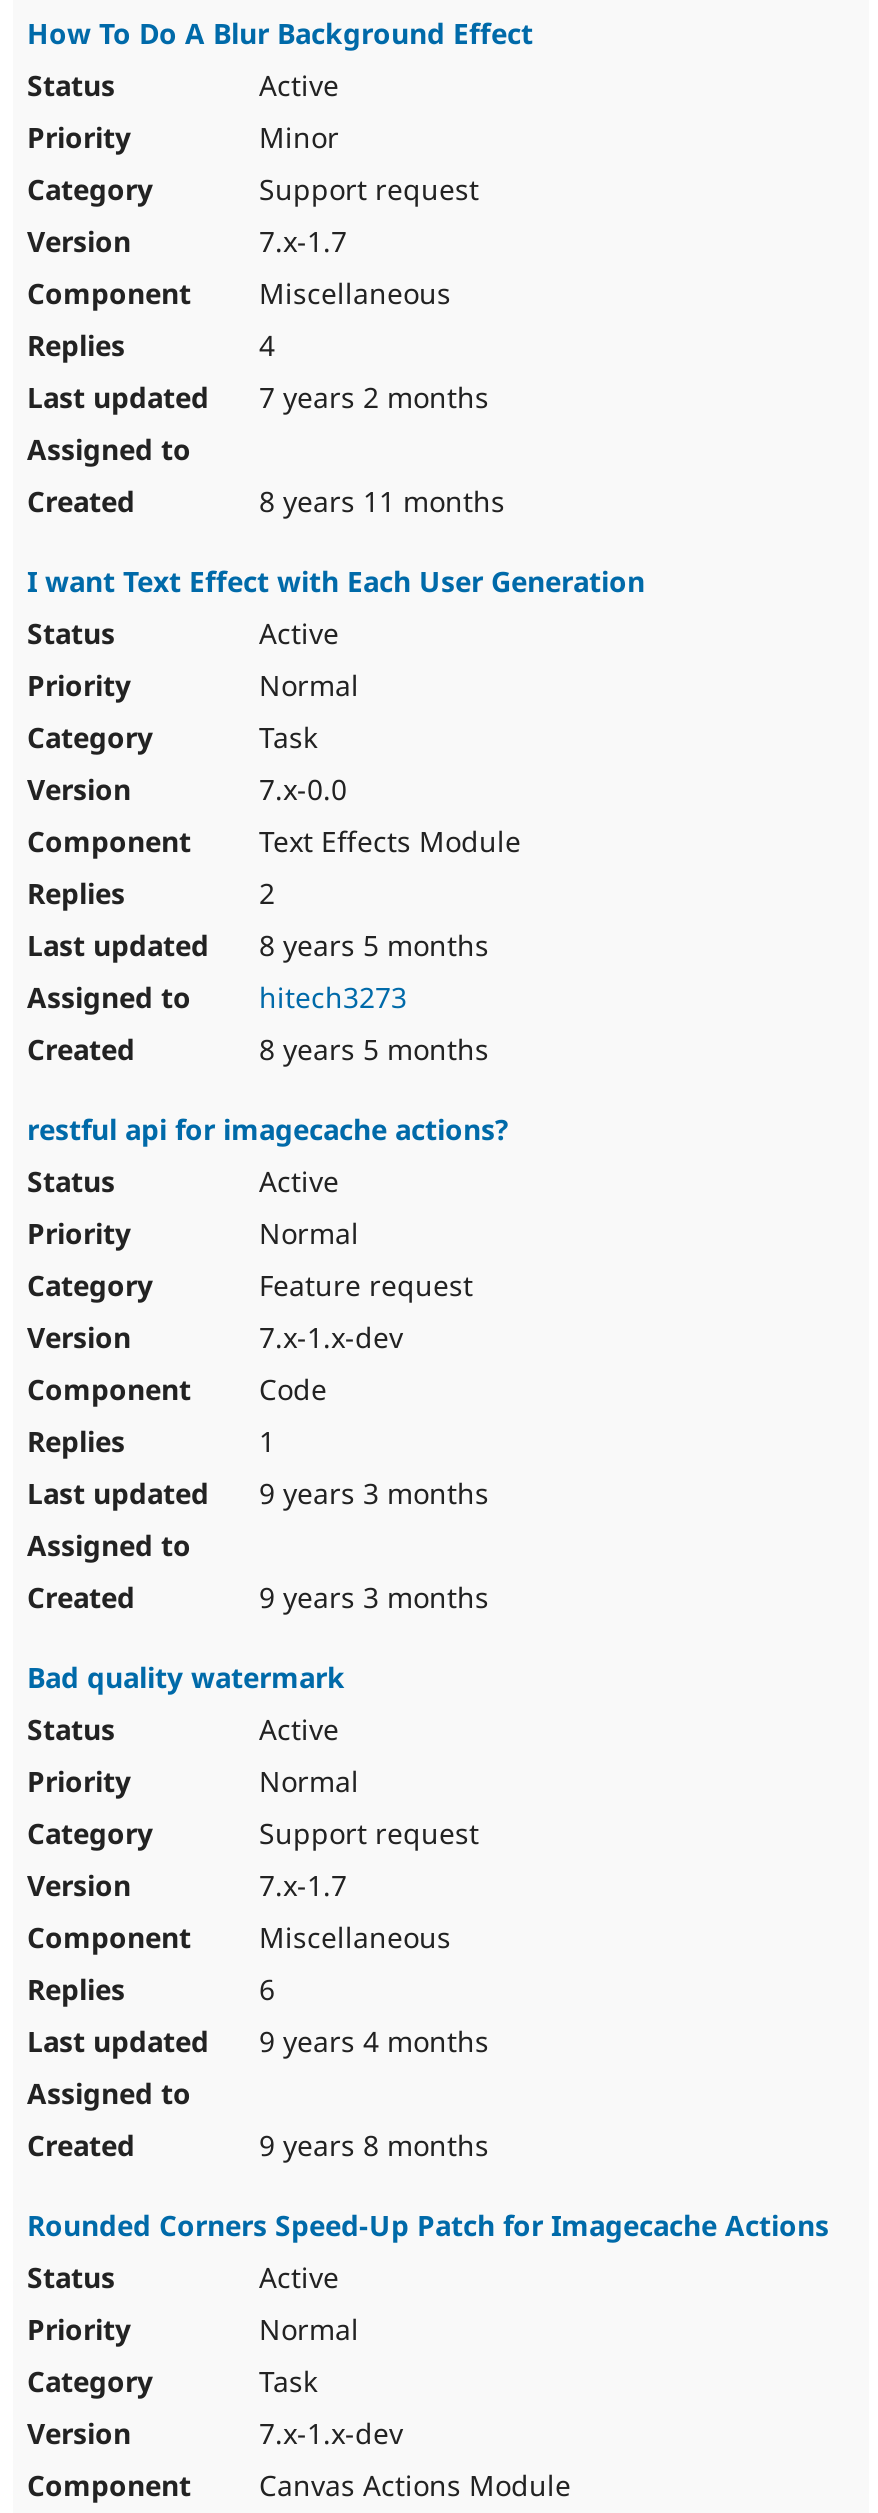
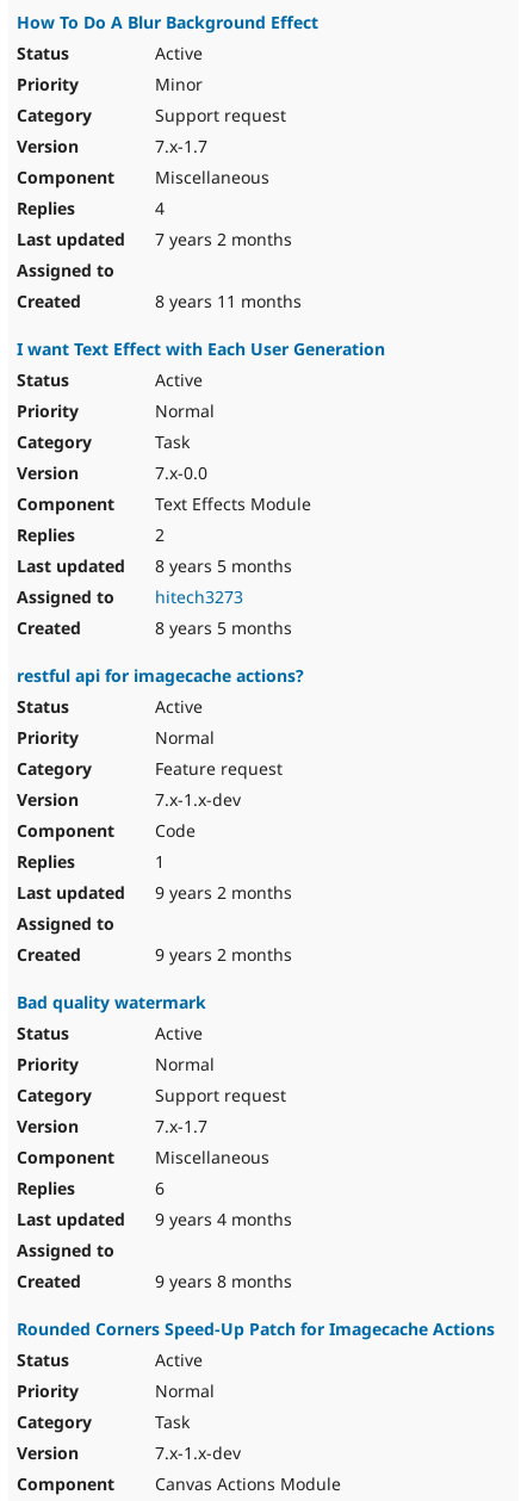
[251,1474,489,1512] 9 years 3 months -> [150,881,292,904] 9 years 2 months
[251,1578,489,1616] 9 years 3 months -> [150,943,292,966] 9 years 2 months

